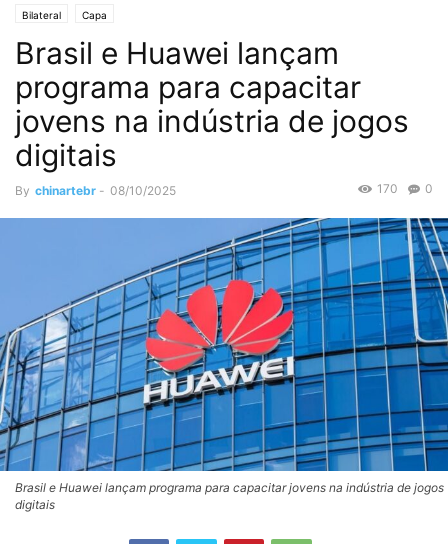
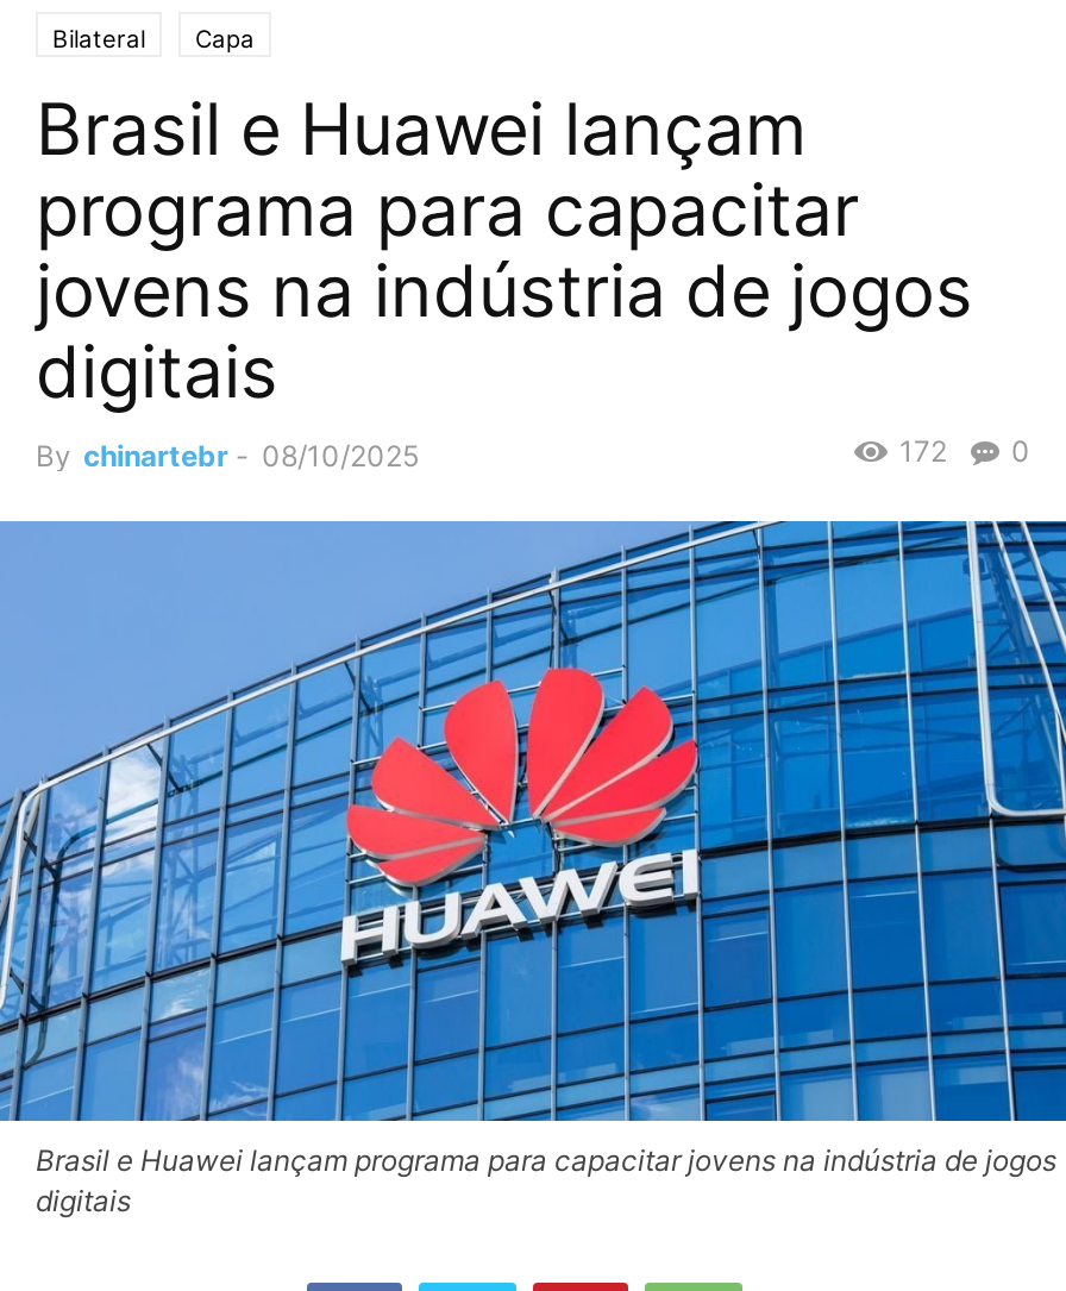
[377,181,433,196] 170 0 -> [899,433,1030,469] 172 0

